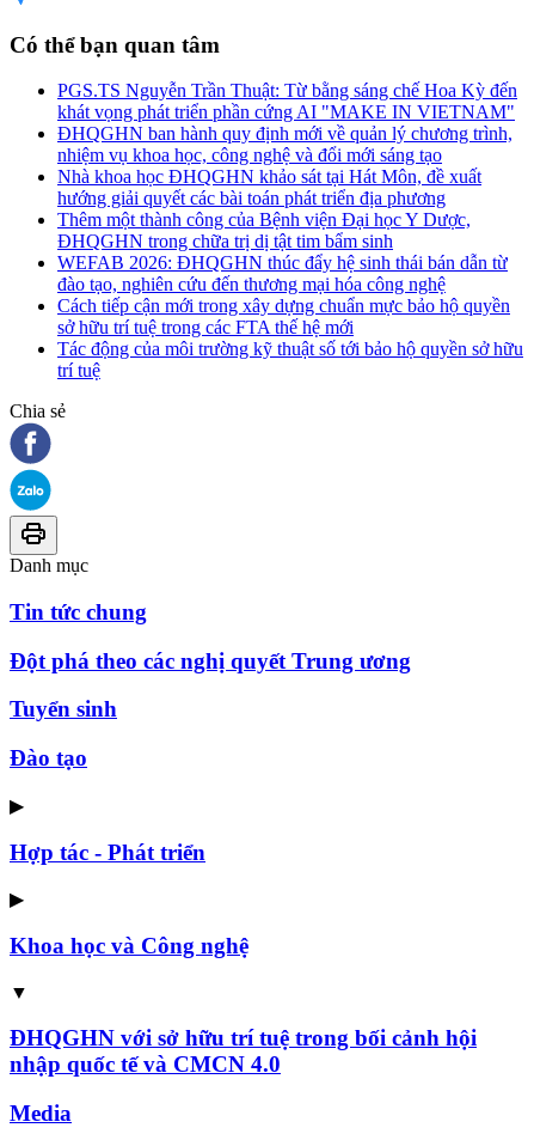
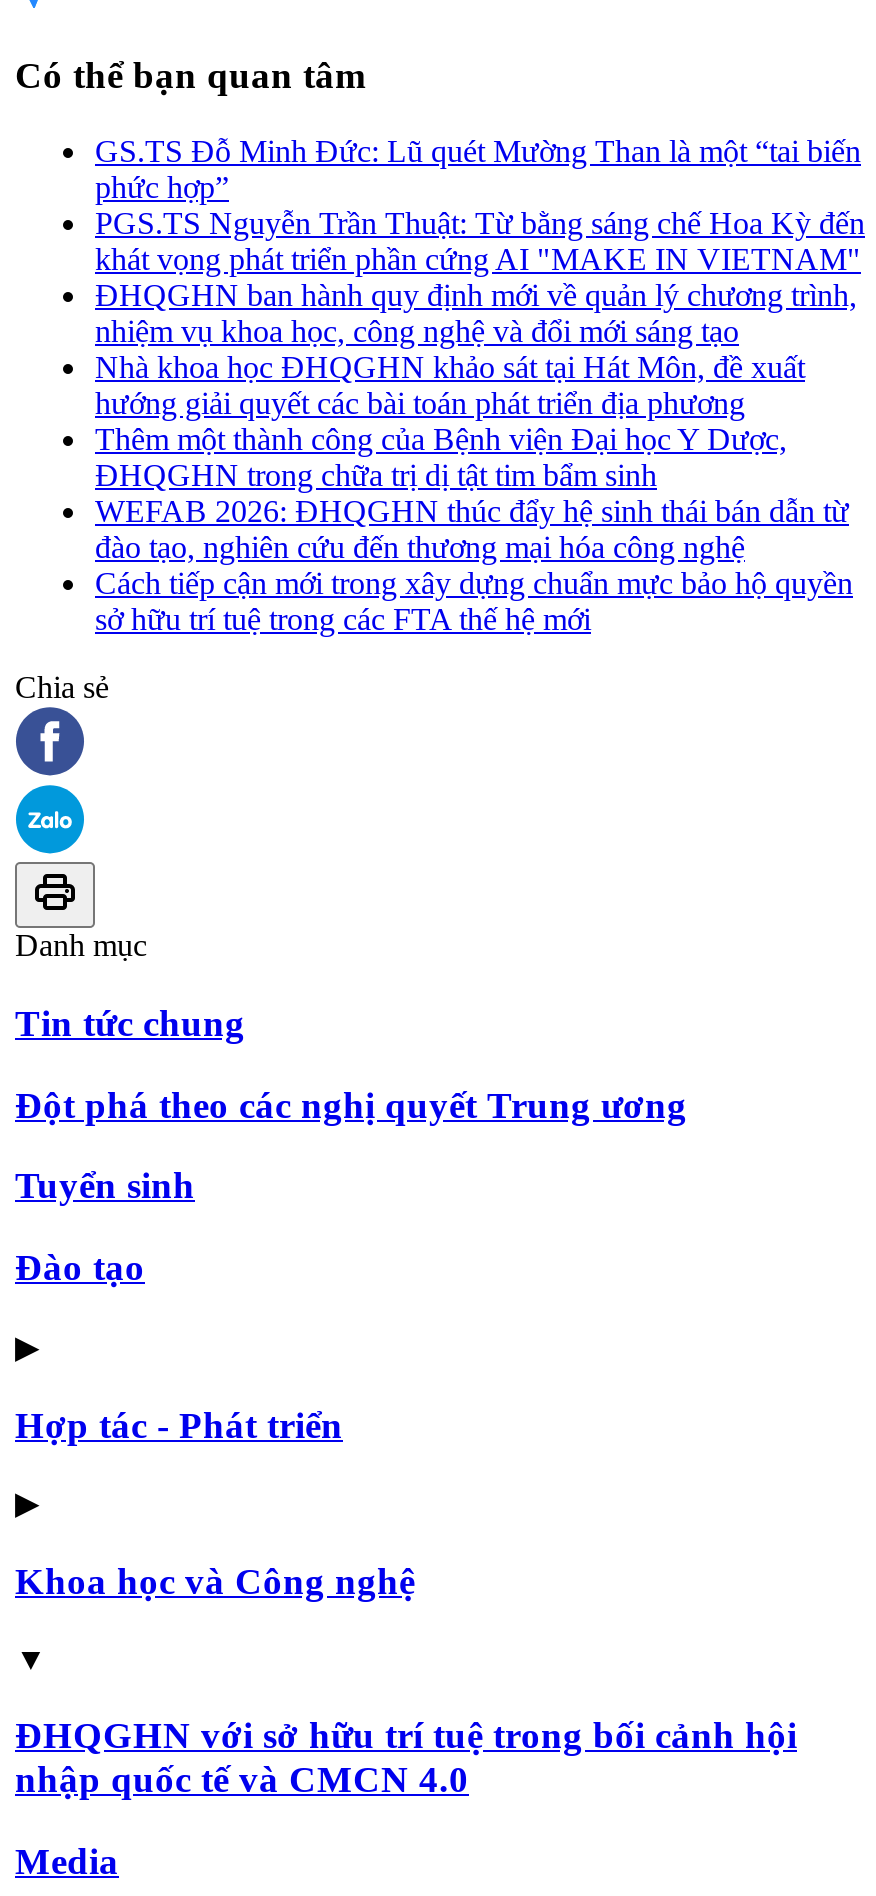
none -> [95,134,861,204] GS.TS Đỗ Minh Đức: Lũ quét Mường Than là một “tai biến | phức hợp”
moved [57,80,517,338] -> [95,206,865,636]: PGS.TS Nguyễn Trần Thuật: Từ bằng sáng chế Hoa Kỳ đến | khát vọng phát triển phần cứng AI "MAKE IN VIETNAM" | ĐHQGHN ban hành quy định mới về quản lý chương trình, | ... | Cách tiếp cận mới trong xây dựng chuẩn mực bảo hộ quyền | sở hữu trí tuệ trong các FTA thế hệ mới
[57,339,523,381] Tác động của môi trường kỹ thuật số tới bảo hộ quyền sở hữu | trí tuệ -> none

